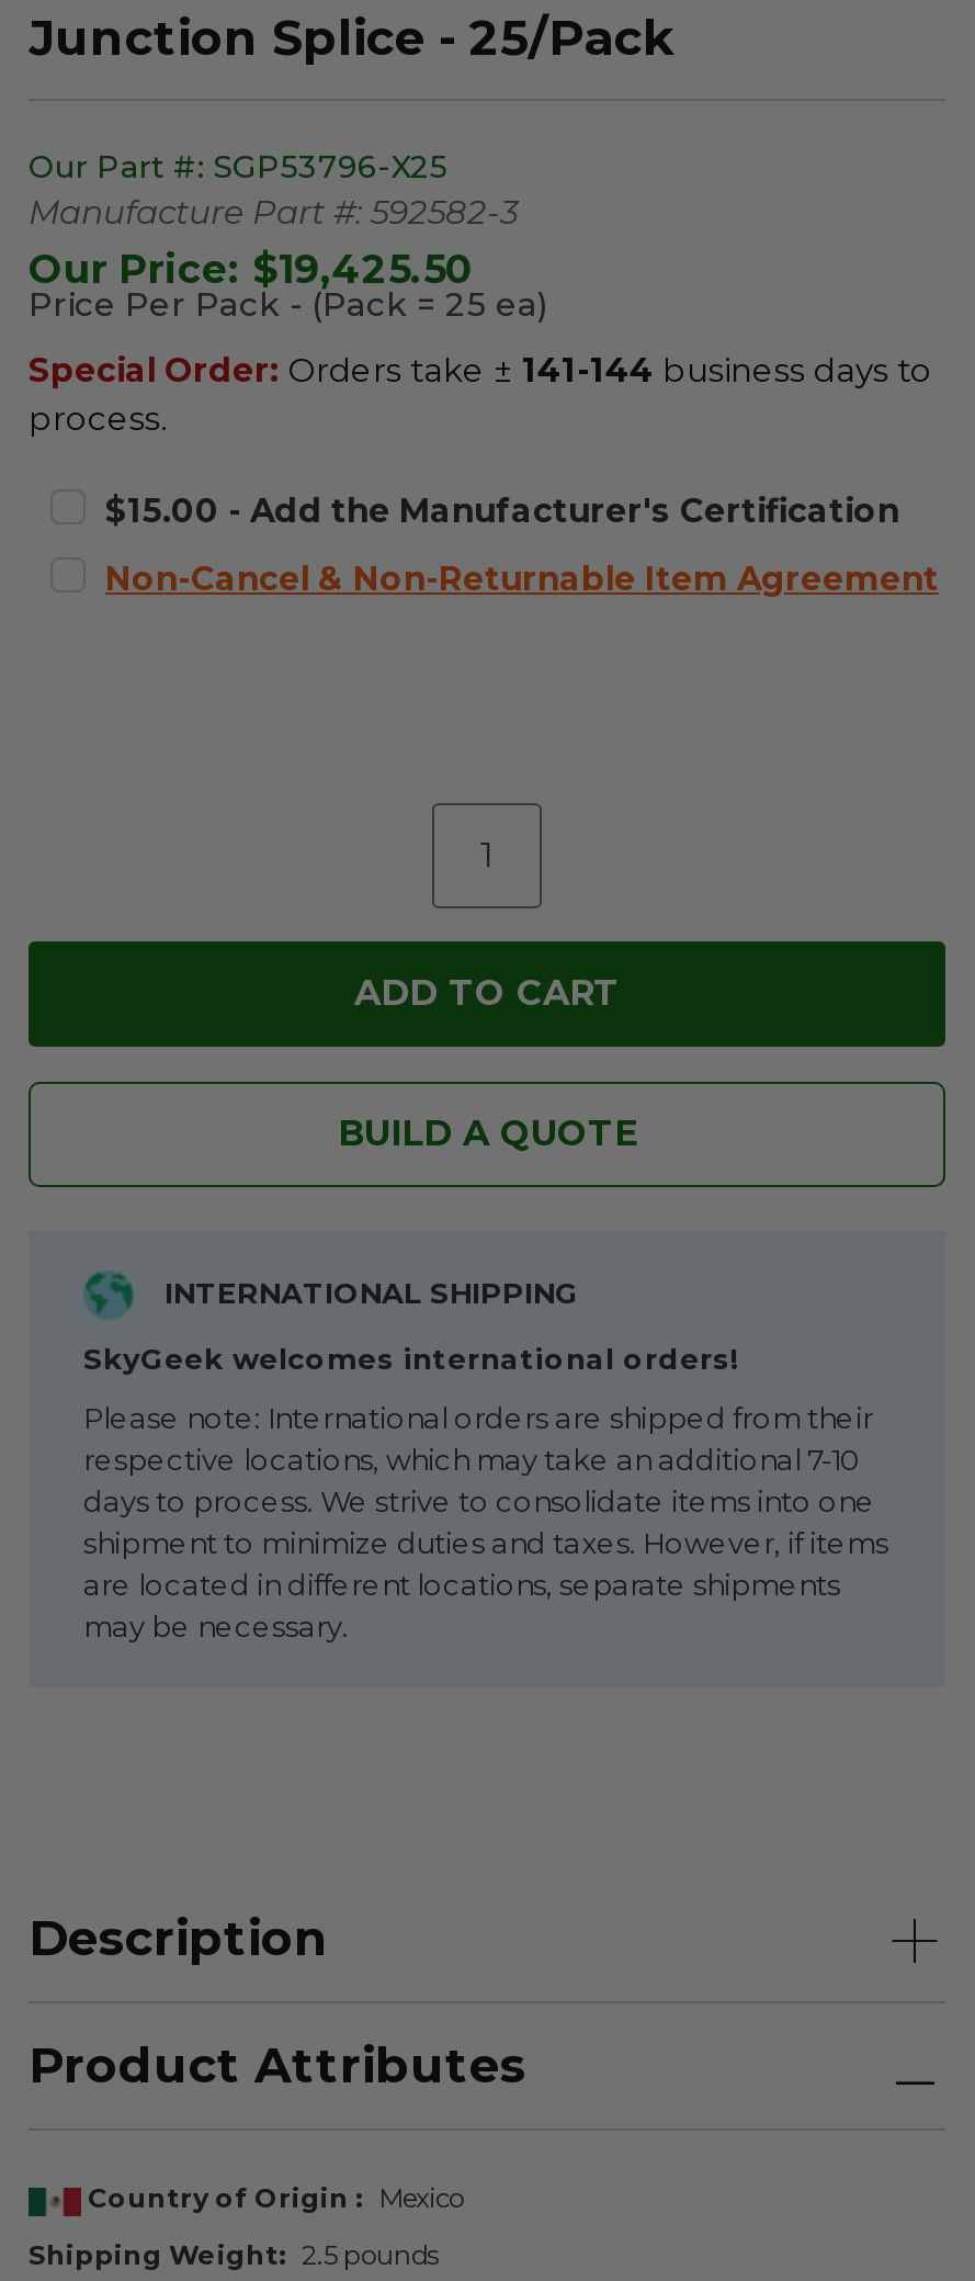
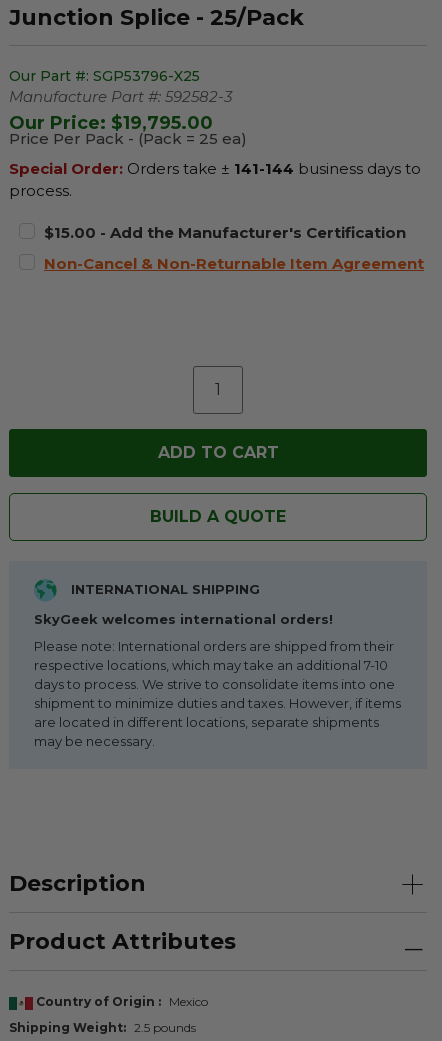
[29,246,474,294] Our Price: $19,425.50 -> [9,112,213,134] Our Price: $19,795.00

